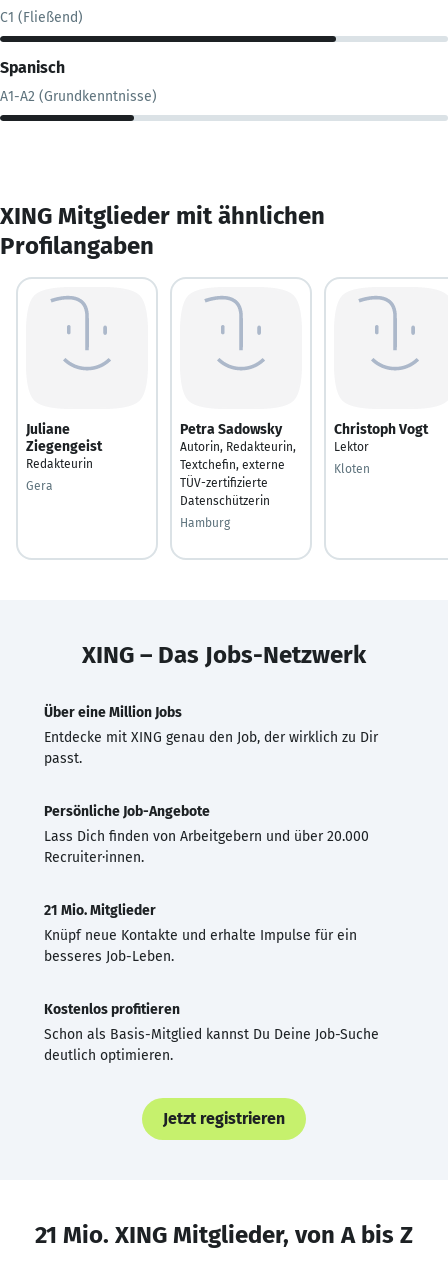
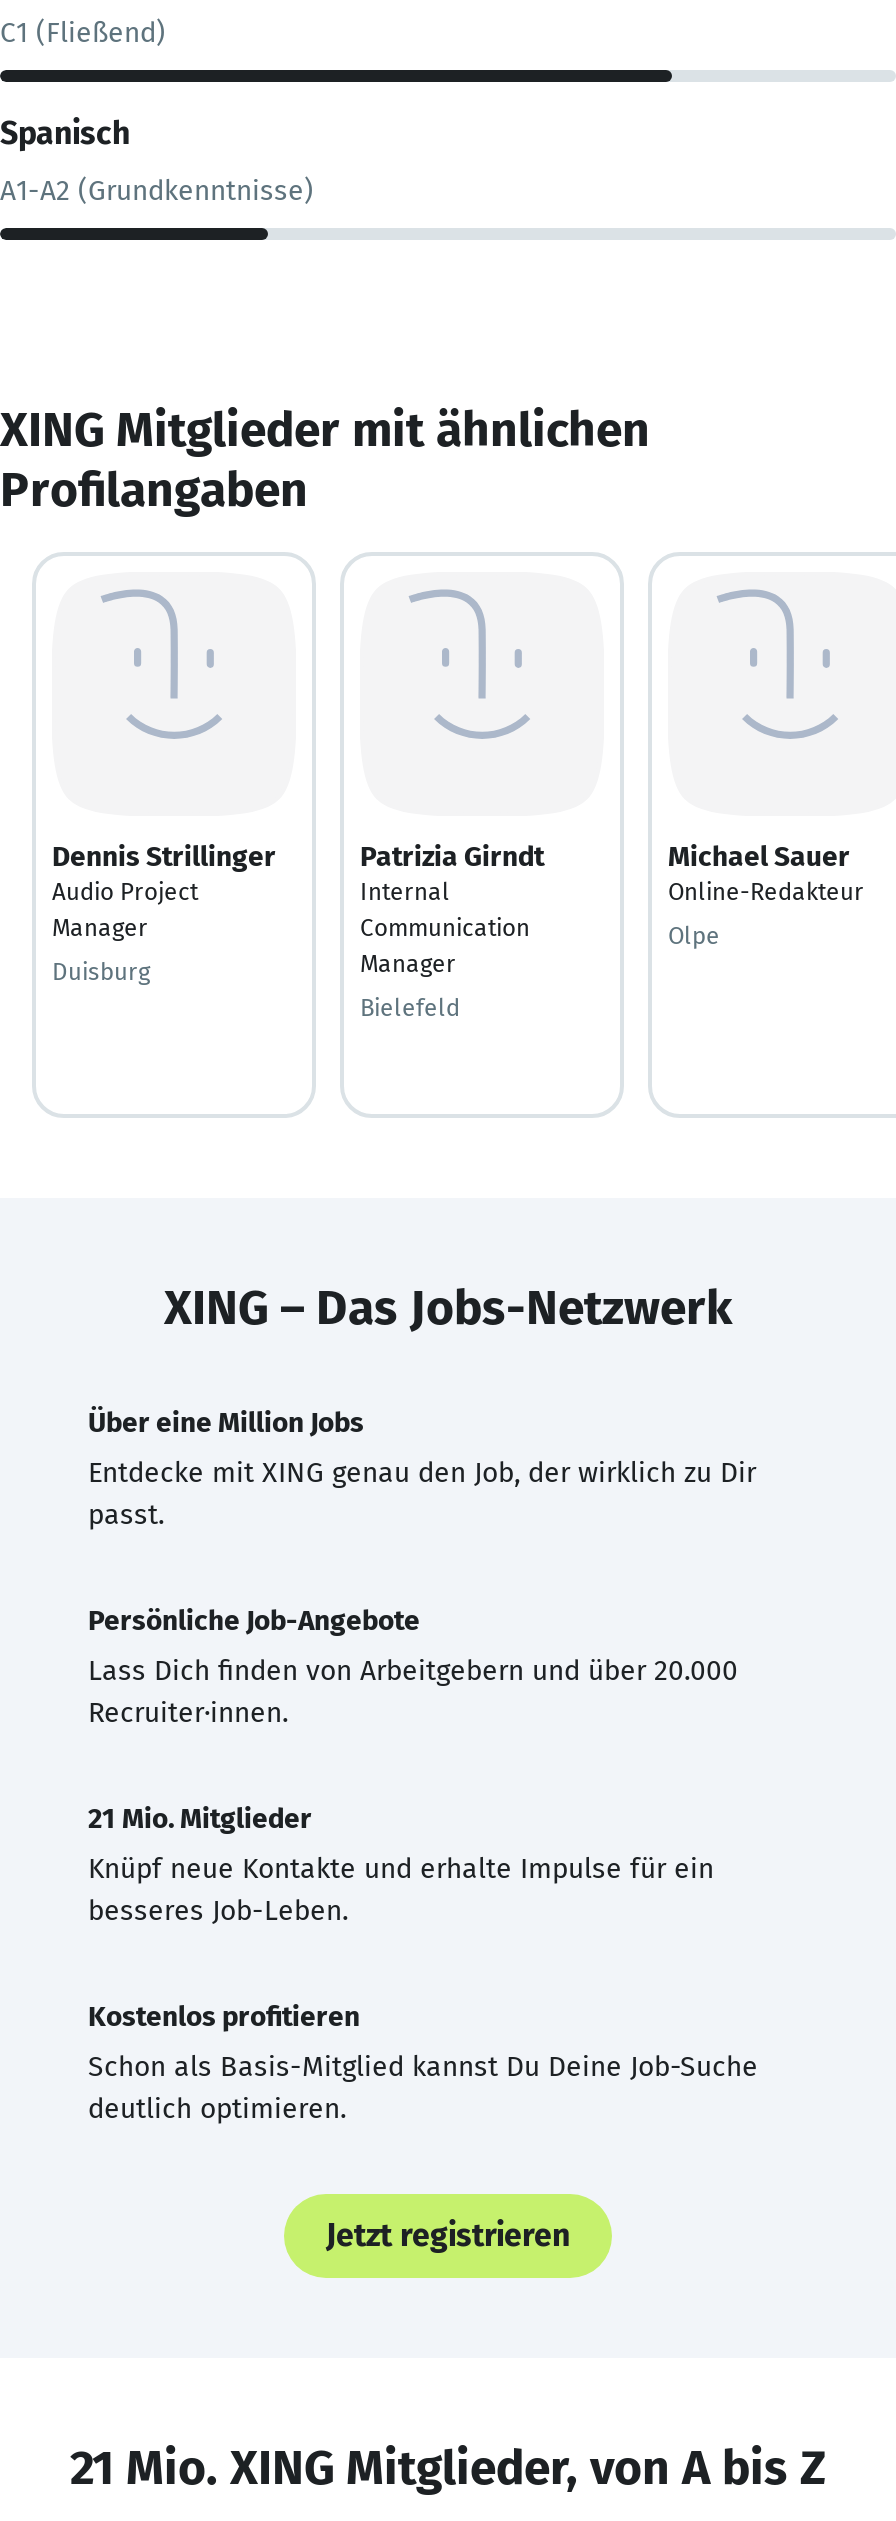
[26,420,102,470] Juliane | Ziegengeist | Redakteurin -> [52,839,276,941] Dennis Strillinger | Audio Project | Manager
[180,420,296,507] Petra Sadowsky | Autorin, Redakteurin, | Textchefin, externe | TÜV-zertifizierte | Datenschützerin -> [360,839,544,977] Patrizia Girndt | Internal | Communication | Manager
[334,420,428,453] Christoph Vogt | Lektor -> [668,839,864,905] Michael Sauer | Online-Redakteur
[334,461,370,475] Kloten -> [668,921,720,949] Olpe
[26,478,53,492] Gera -> [52,957,150,985] Duisburg
[180,515,230,529] Hamburg -> [360,993,460,1021] Bielefeld

